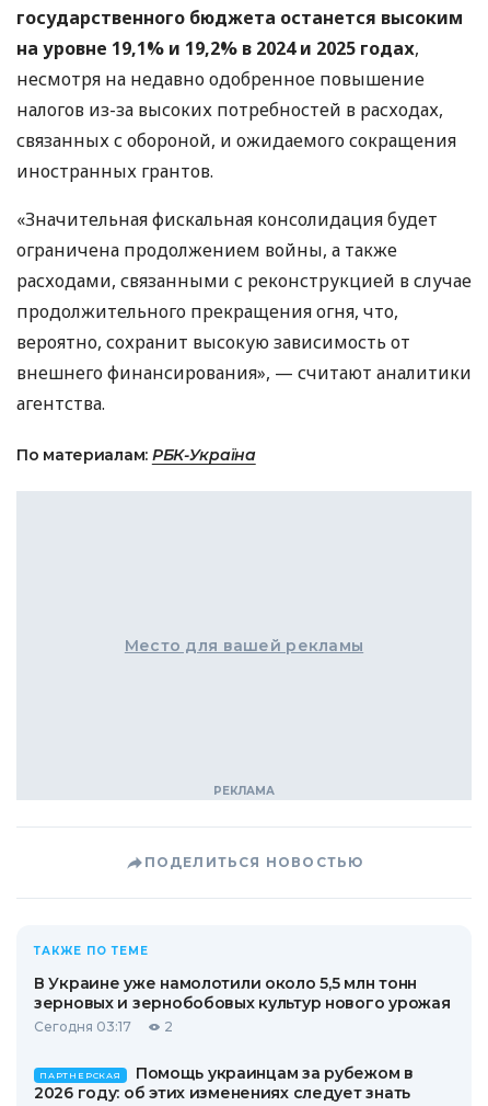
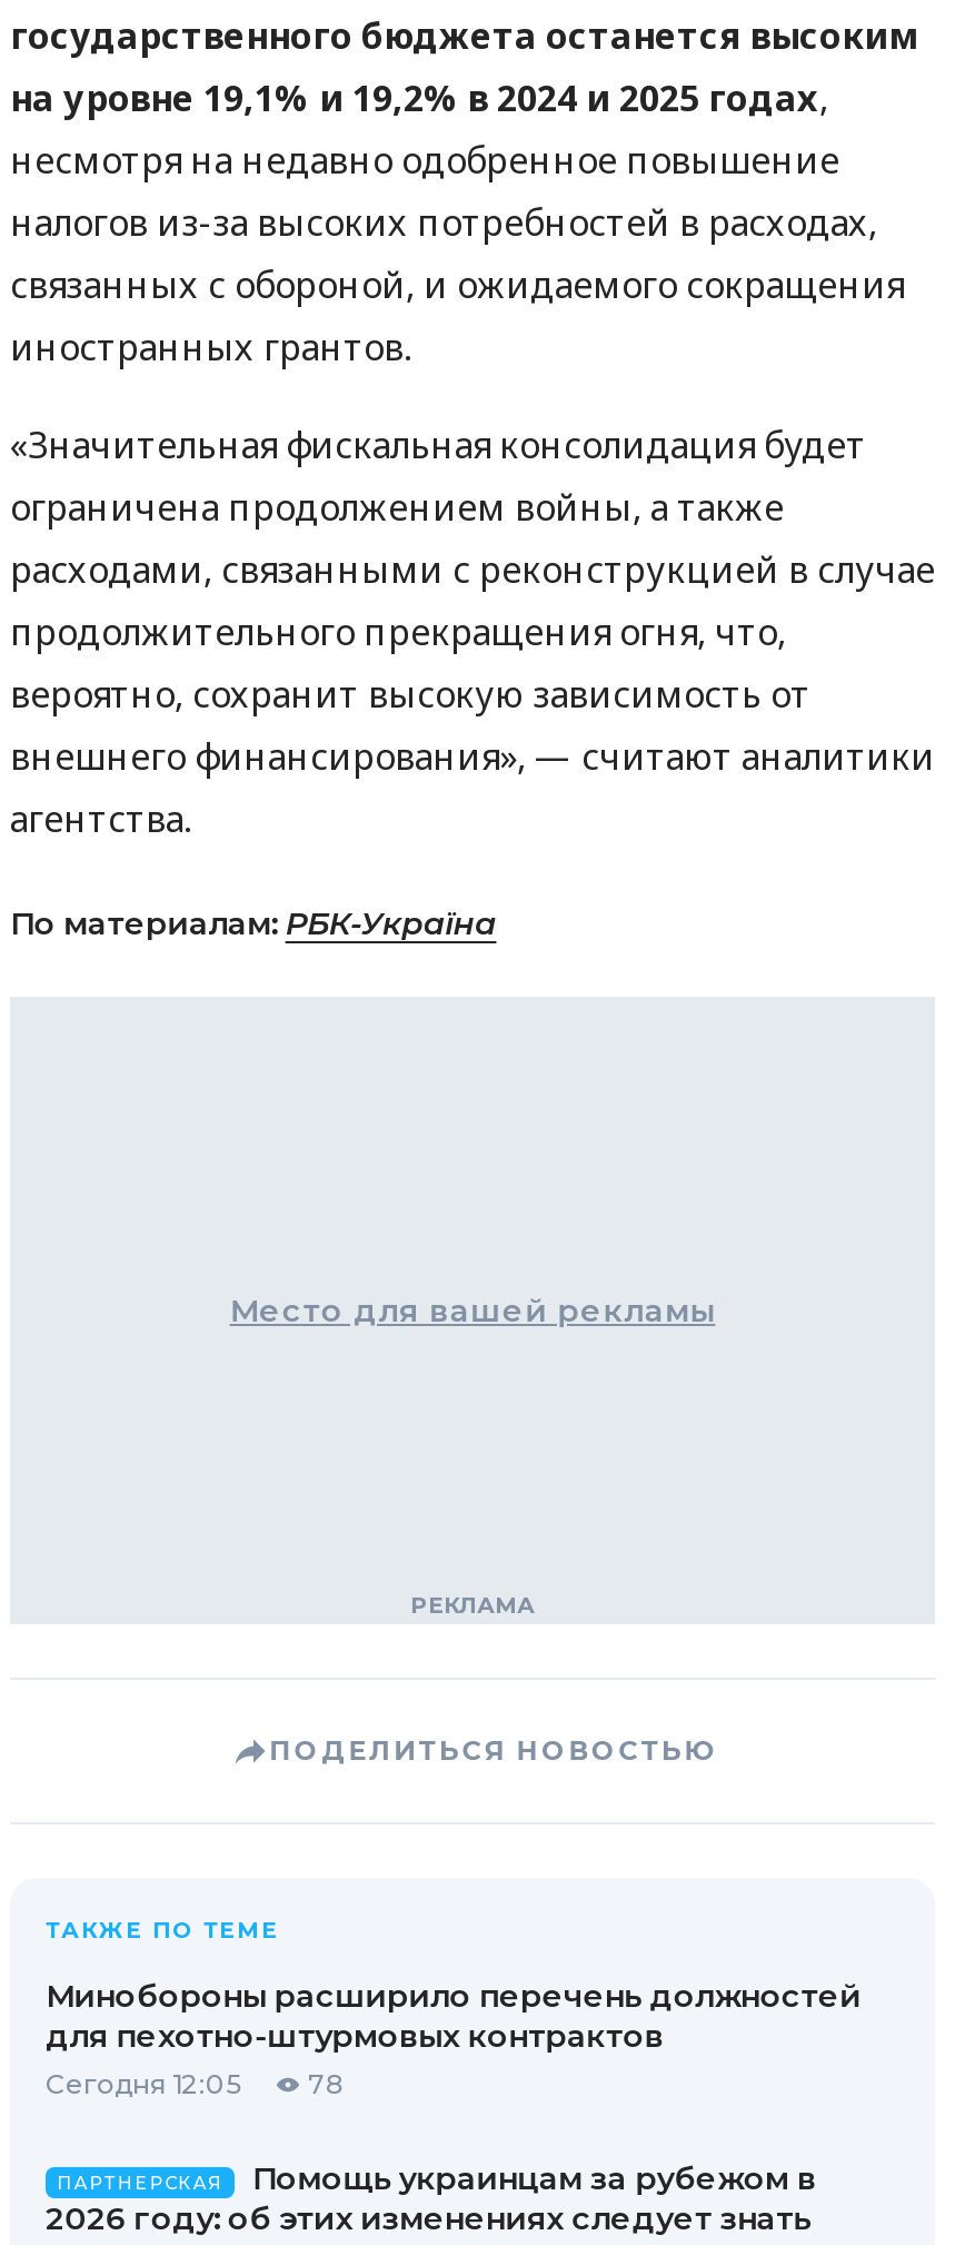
[34,974,450,1035] В Украине уже намолотили около 5,5 млн тонн | зерновых и зернобобовых культур нового урожая | Сегодня 03:17 | 2 -> [46,1976,861,2101] Минобороны расширило перечень должностей | для пехотно-штурмовых контрактов | Сегодня 12:05 | 78

